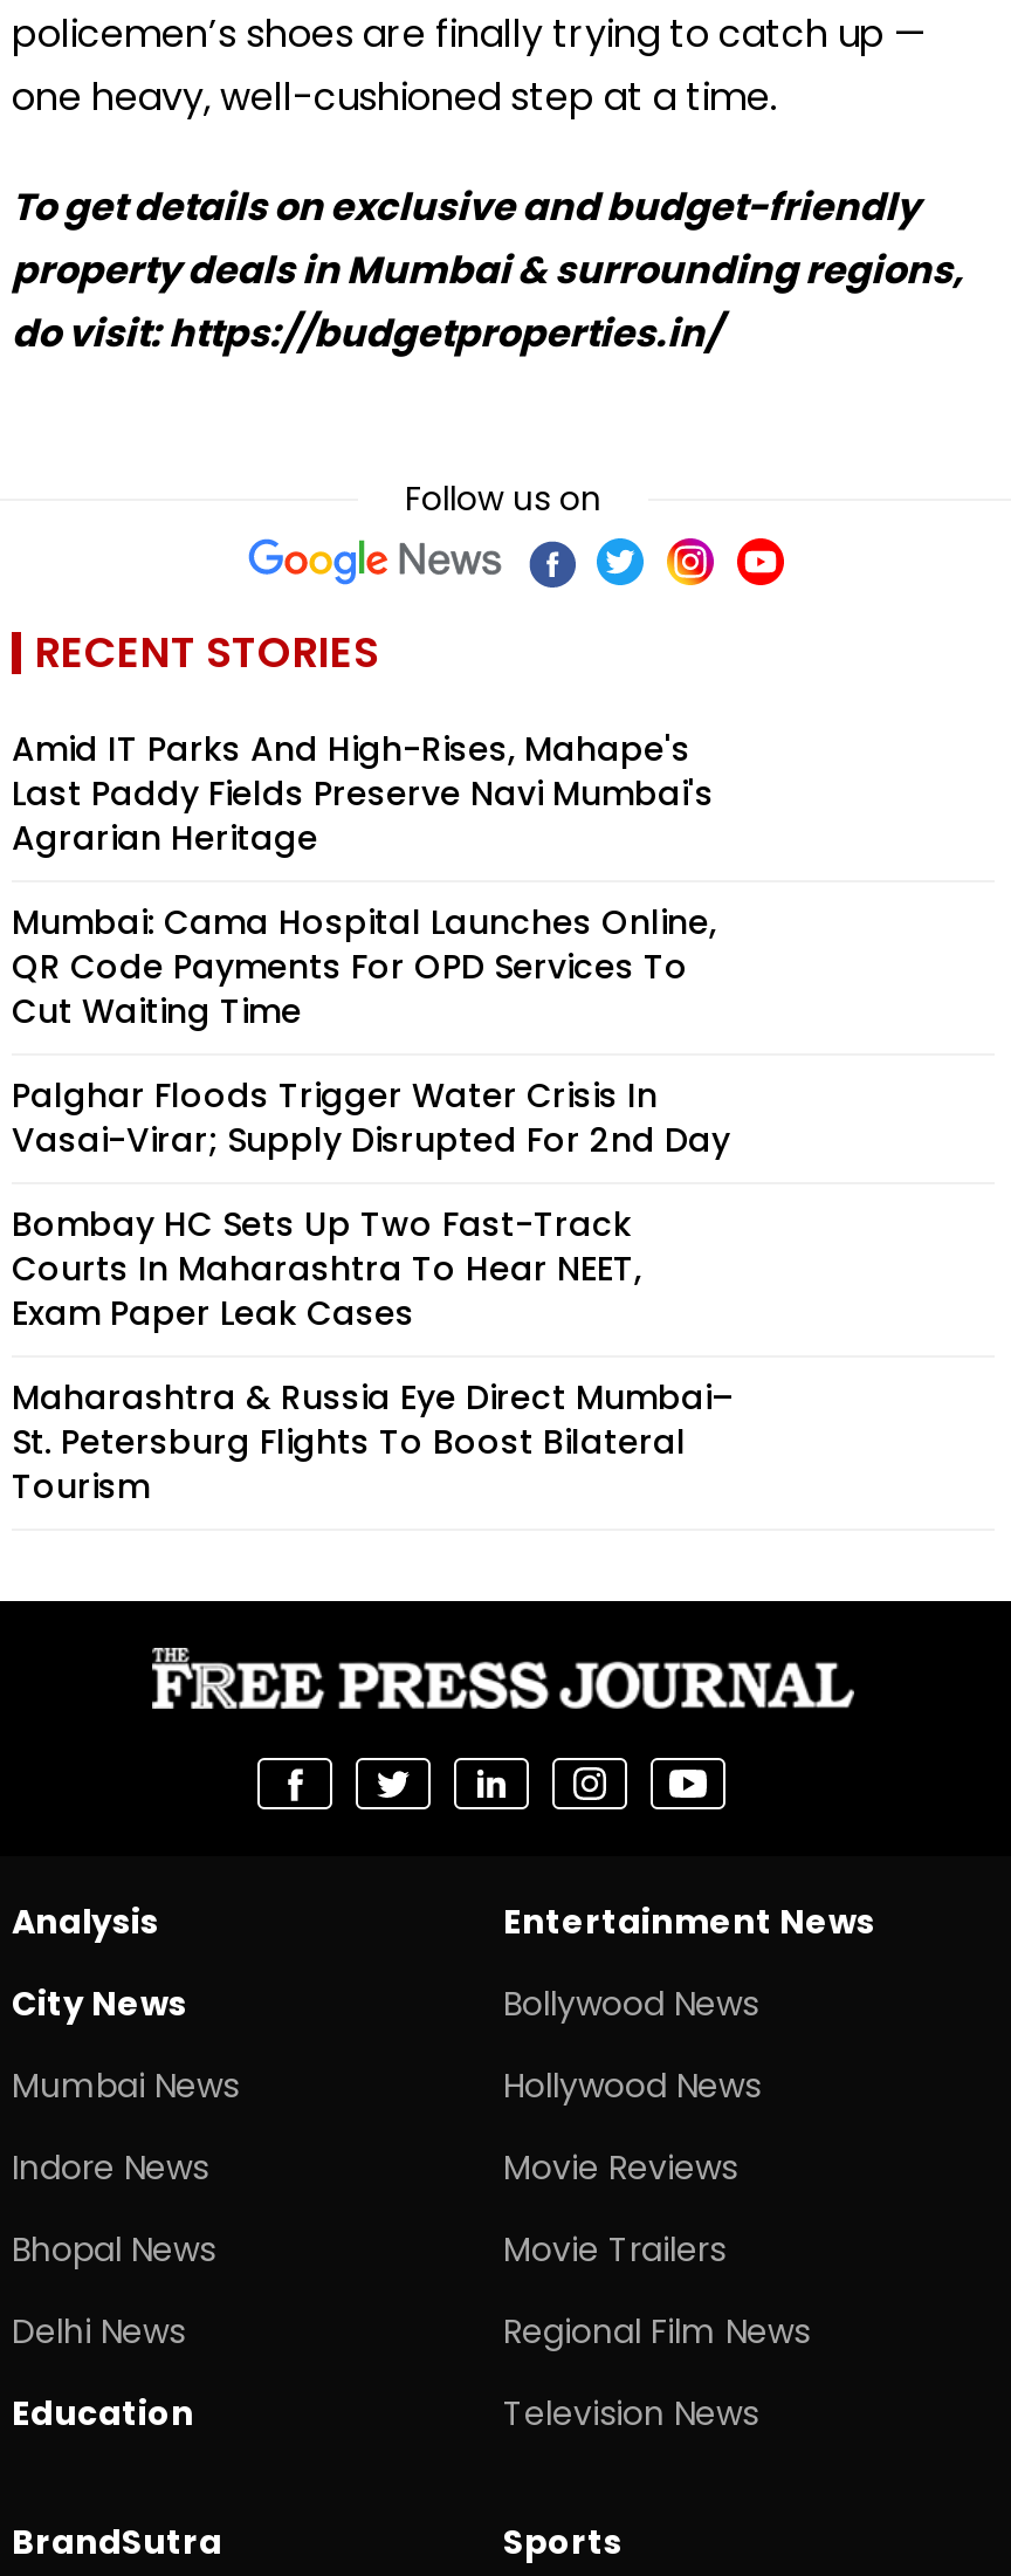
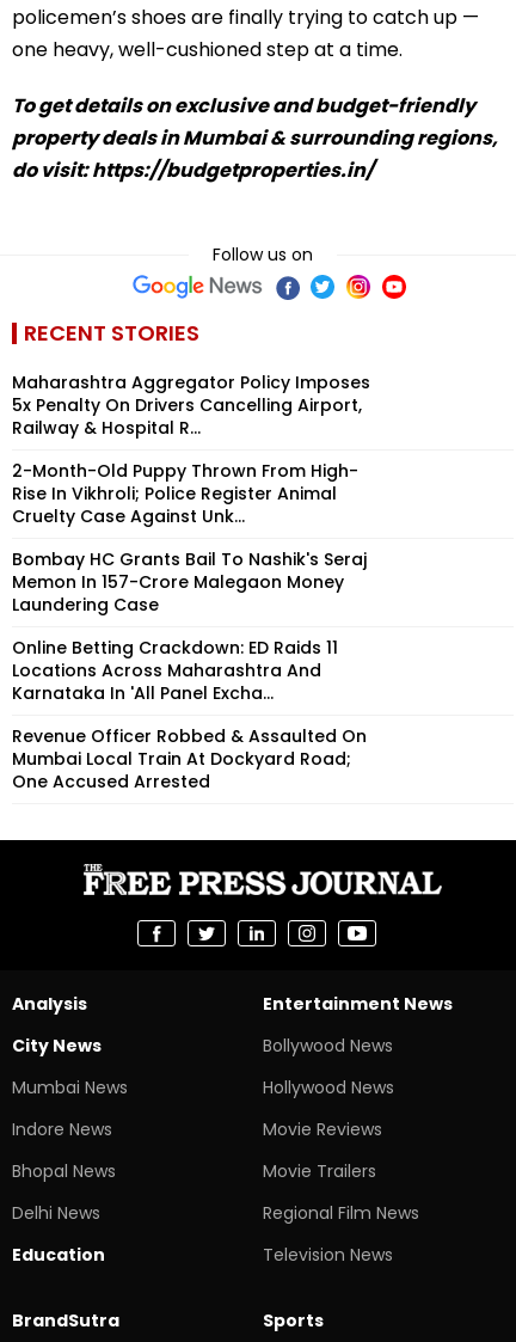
[12,726,714,861] Amid IT Parks And High-Rises, Mahape's | Last Paddy Fields Preserve Navi Mumbai's | Agrarian Heritage -> [12,370,370,440] Maharashtra Aggregator Policy Imposes | 5x Penalty On Drivers Cancelling Airport, | Railway & Hospital R...
[12,899,716,1035] Mumbai: Cama Hospital Launches Online, | QR Code Payments For OPD Services To | Cut Waiting Time -> [12,459,358,528] 2-Month-Old Puppy Thrown From High- | Rise In Vikhroli; Police Register Animal | Cruelty Case Against Unk...
[12,1072,730,1163] Palghar Floods Trigger Water Crisis In | Vasai-Virar; Supply Disrupted For 2nd Day -> [12,547,367,617] Bombay HC Grants Bail To Nashik's Seraj | Memon In ₹157-Crore Malegaon Money | Laundering Case
[12,1201,641,1337] Bombay HC Sets Up Two Fast-Track | Courts In Maharashtra To Hear NEET, | Exam Paper Leak Cases -> [12,636,338,705] Online Betting Crackdown: ED Raids 11 | Locations Across Maharashtra And | Karnataka In 'All Panel Excha...
[12,1374,733,1510] Maharashtra & Russia Eye Direct Mumbai– | St. Petersburg Flights To Boost Bilateral | Tourism -> [12,724,367,793] Revenue Officer Robbed & Assaulted On | Mumbai Local Train At Dockyard Road; | One Accused Arrested

